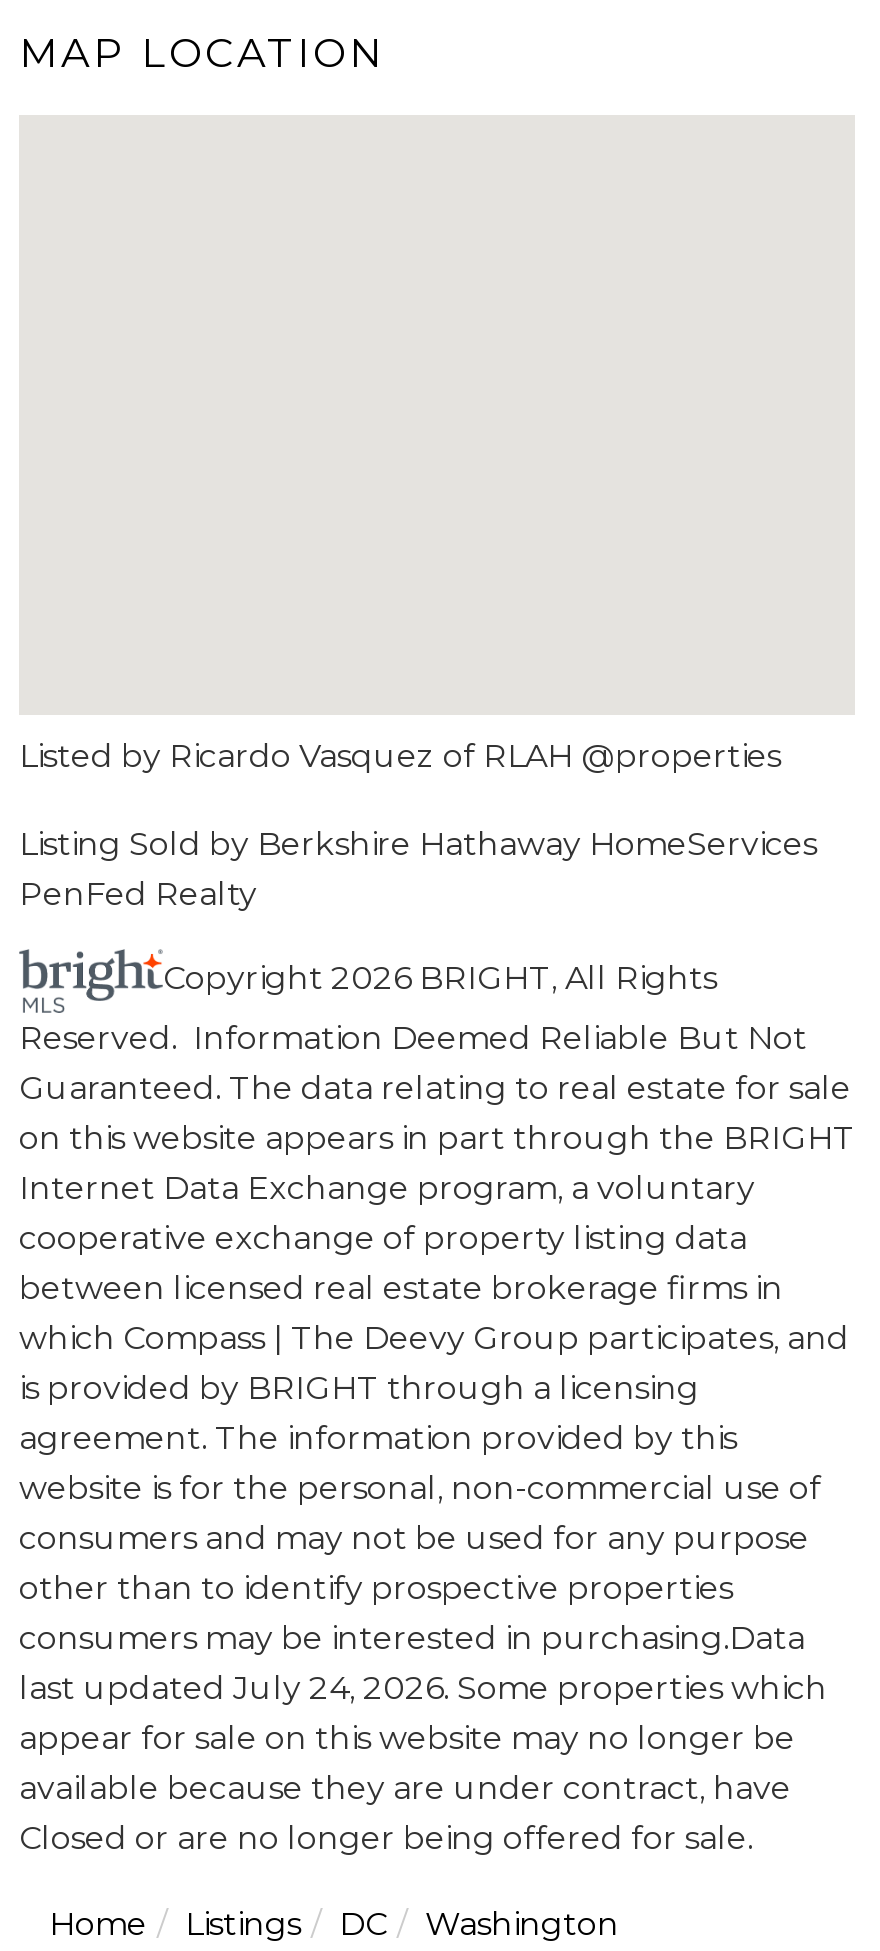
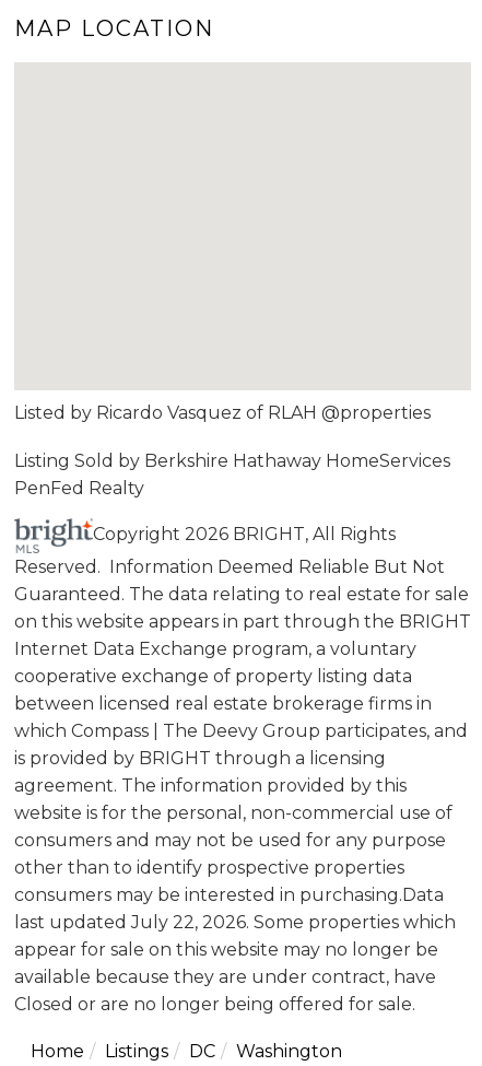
[19,1668,827,1706] last updated July 24, 2026. Some properties which -> [14,911,456,932] last updated July 22, 2026. Some properties which

